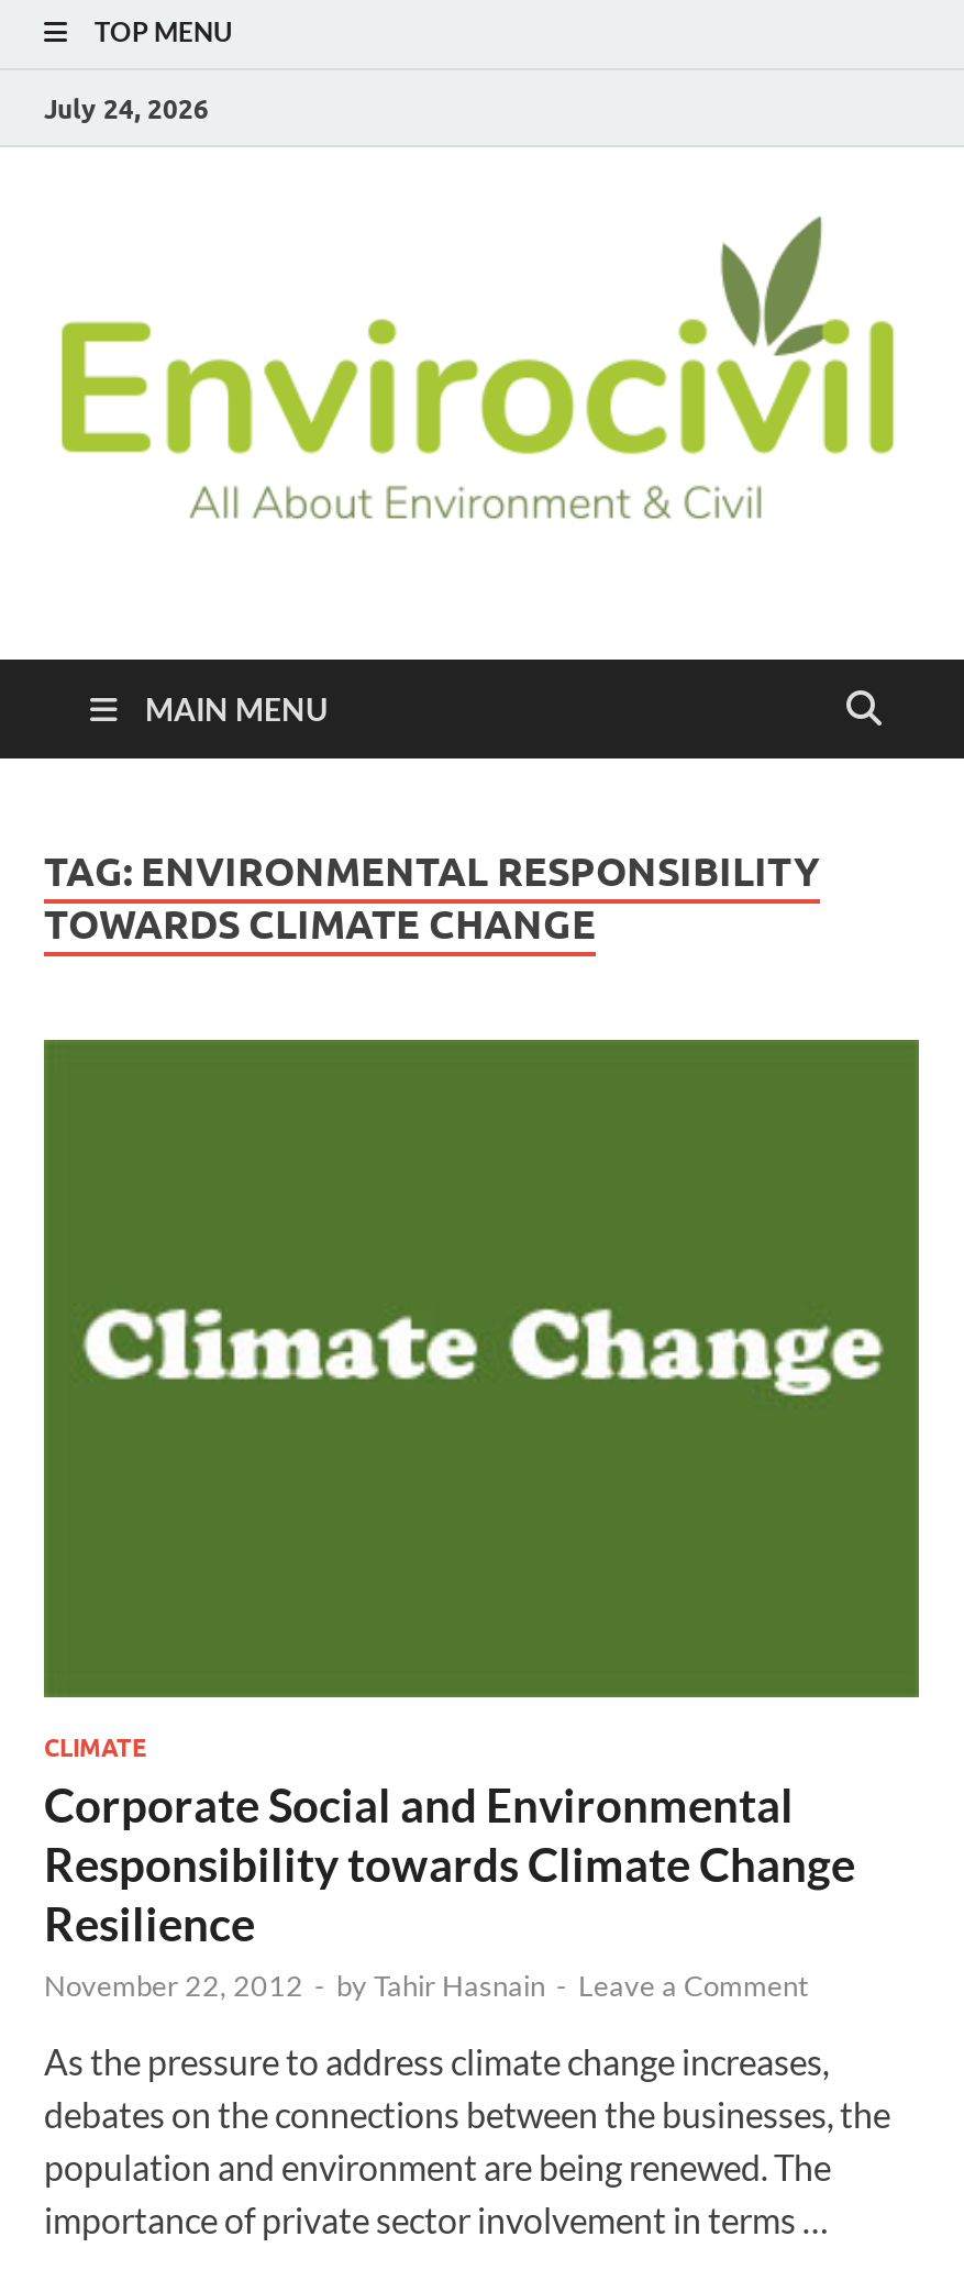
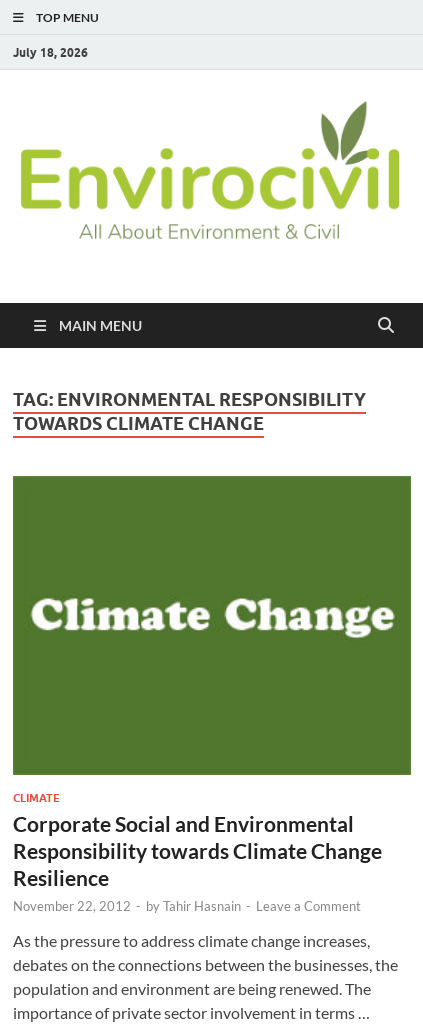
[44,91,209,124] July 24, 2026 -> [13,44,88,59] July 18, 2026

